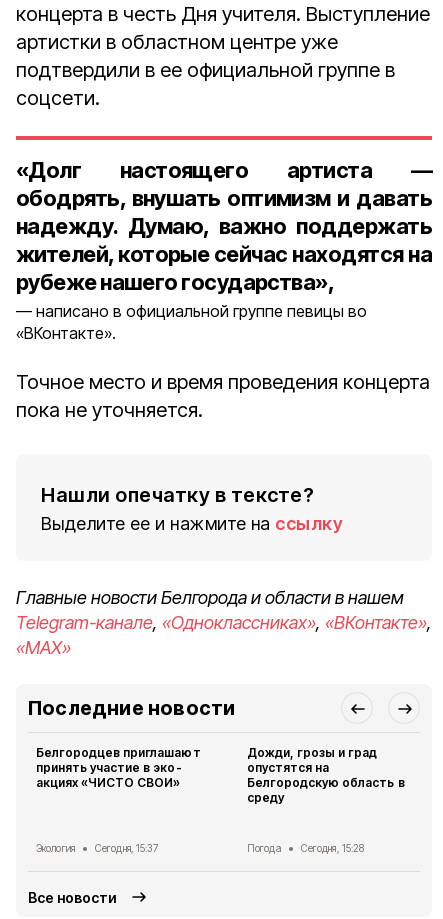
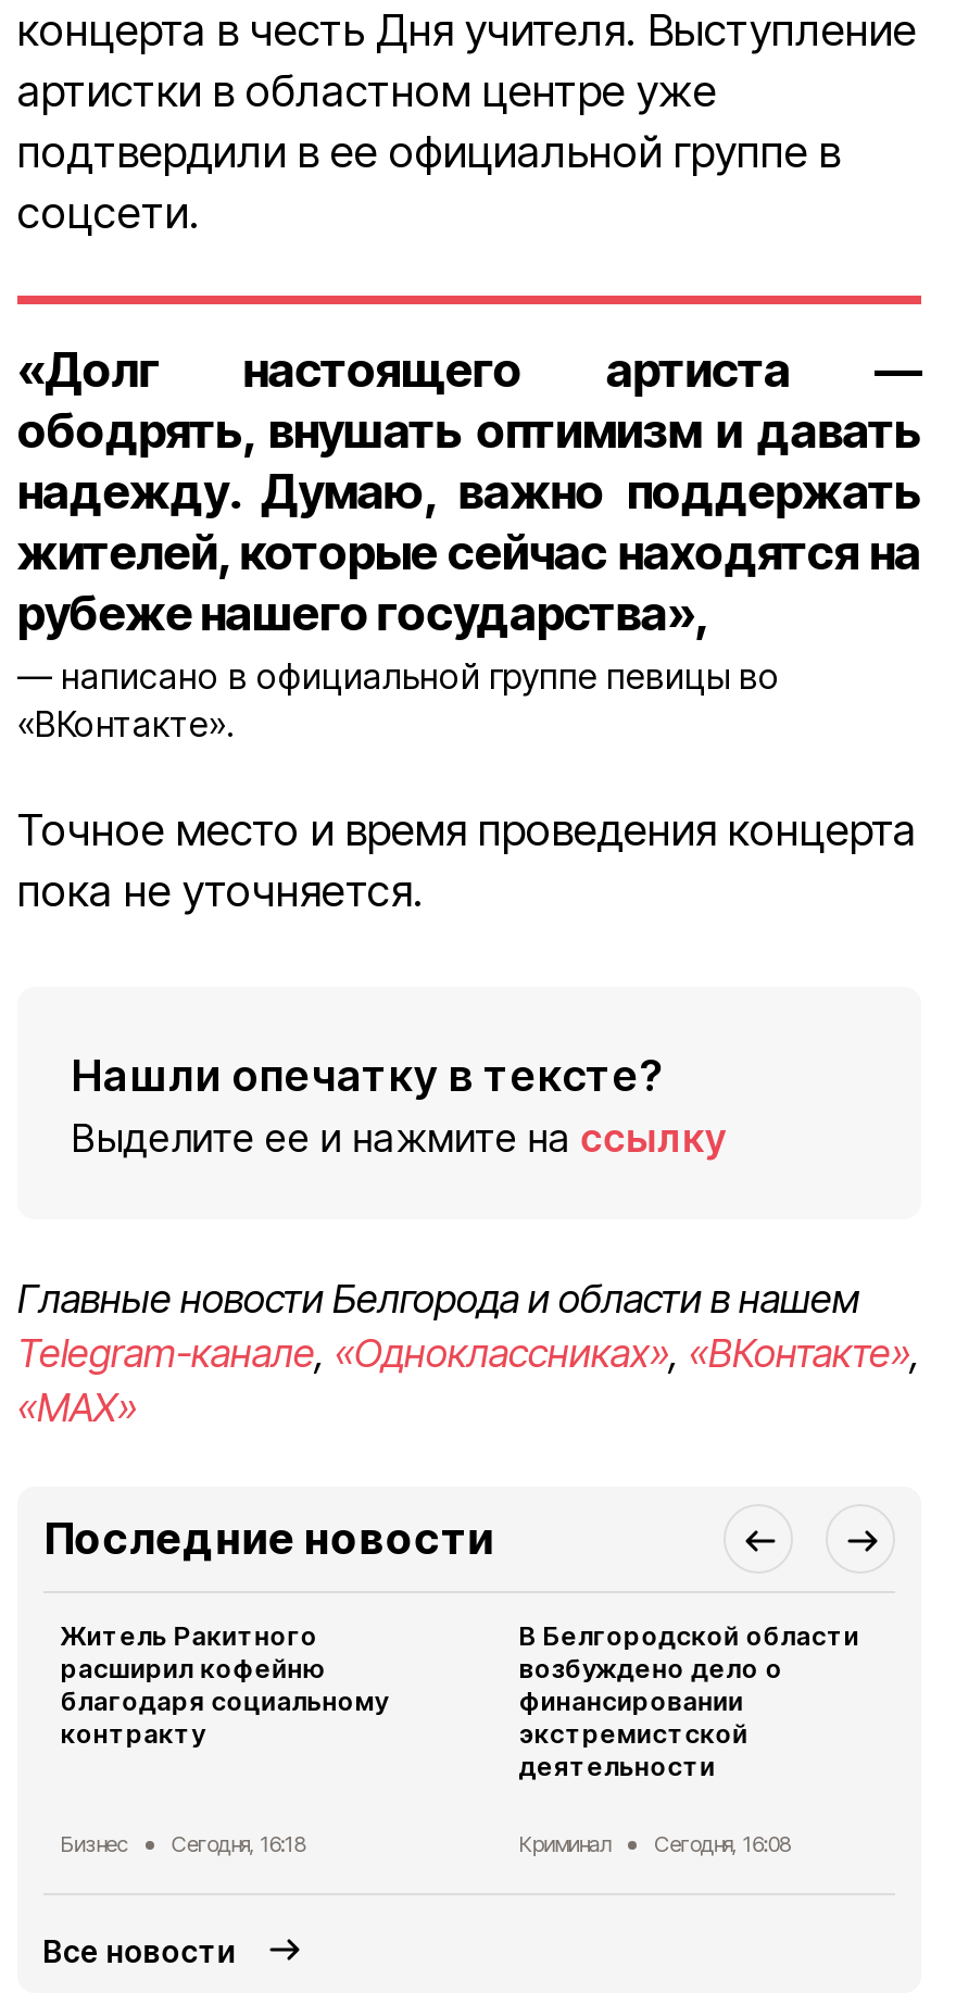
[36,745,200,790] Белгородцев приглашают | принять участие в эко- | акциях «ЧИСТО СВОИ» -> [61,1619,388,1750] Житель Ракитного | расширил кофейню | благодаря социальному | контракту
[247,745,404,805] Дожди, грозы и град | опустятся на | Белгородскую область в | среду -> [519,1619,859,1782] В Белгородской области | возбуждено дело о | финансировании | экстремистской | деятельности
[36,842,158,854] Экология | Сегодня, 15:37 -> [61,1830,305,1856] Бизнес | Сегодня, 16:18
[247,842,364,854] Погода | Сегодня, 15:28 -> [519,1830,790,1856] Криминал | Сегодня, 16:08

